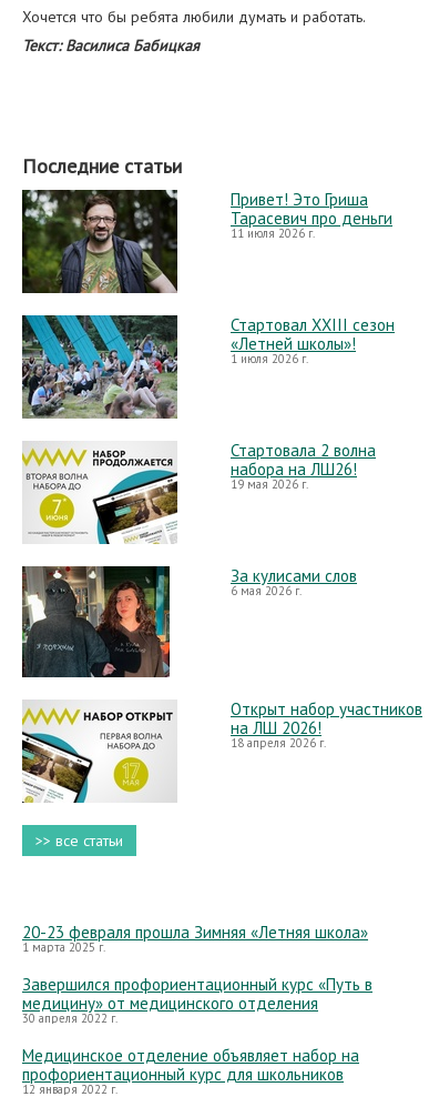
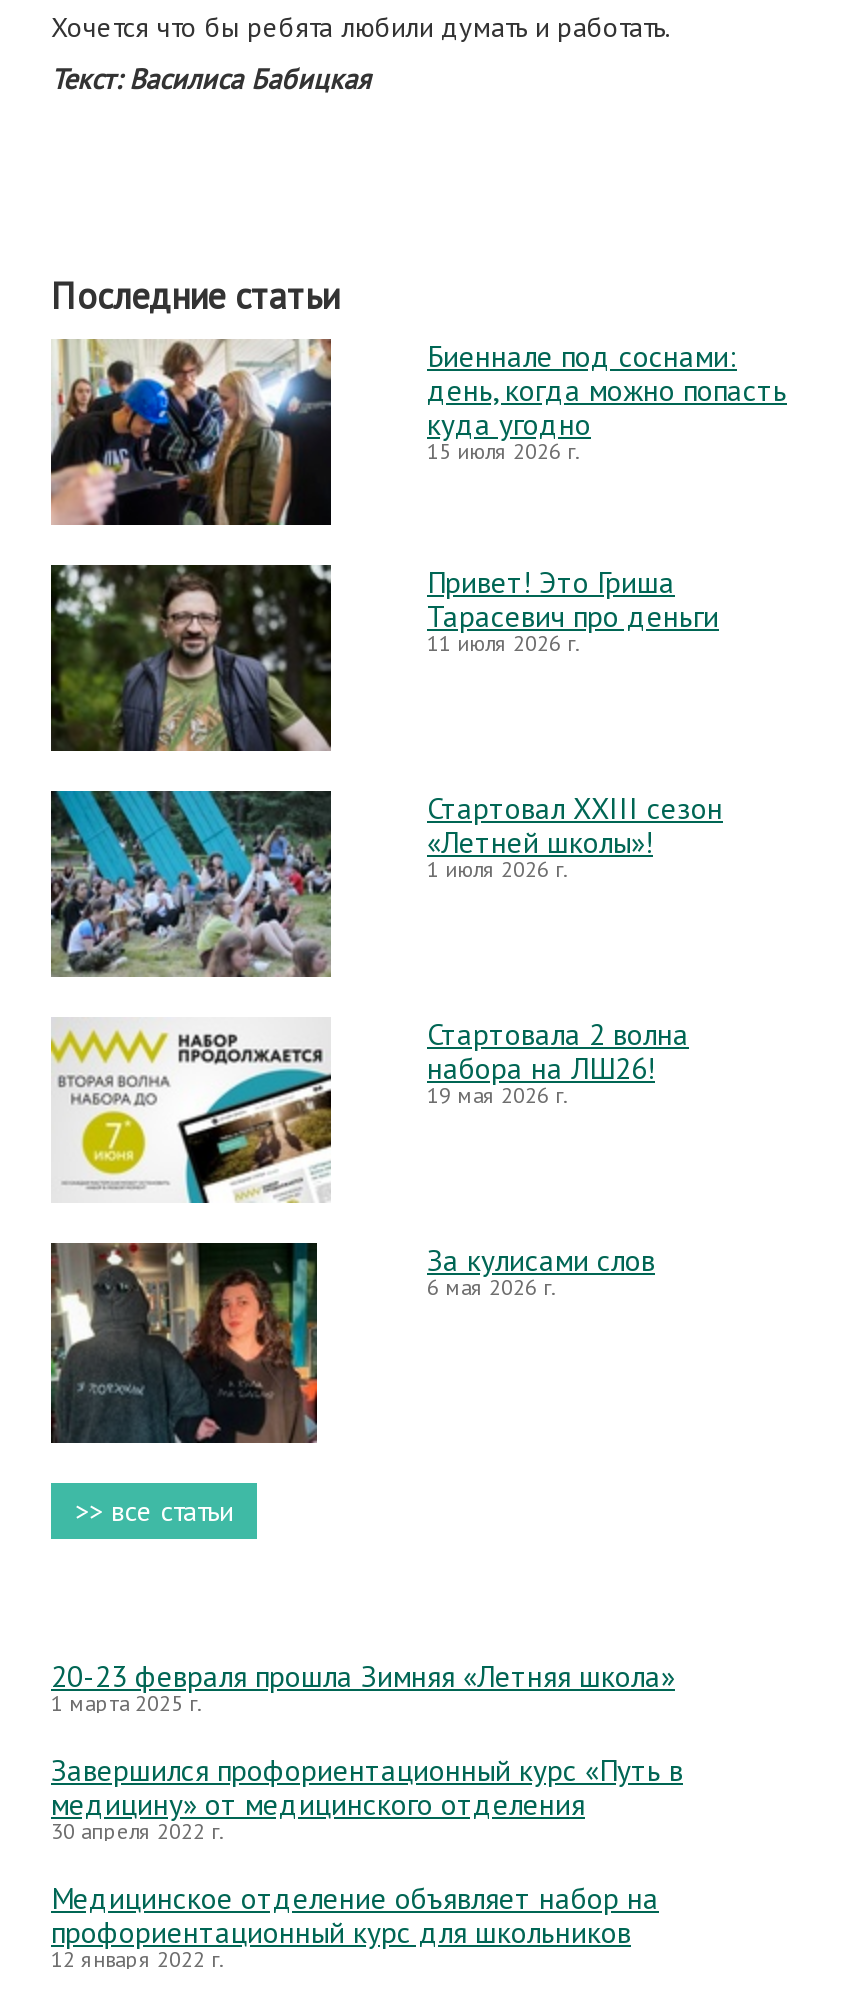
none -> [51,337,333,527] [image]
none -> [427,337,787,465] Биеннале под соснами: | день, когда можно попасть | куда угодно | 15 июля 2026 г.
moved [231,189,395,598] -> [427,563,723,1301]: Привет! Это Гриша | Тарасевич про деньги | 11 июля 2026 г. | ... | За кулисами слов | 6 мая 2026 г.
moved [20,564,172,680] -> [47,1239,321,1447]: [image]
[21,700,176,804] [image] -> none
[231,698,422,751] Открыт набор участников | на ЛШ 2026! | 18 апреля 2026 г. -> none

